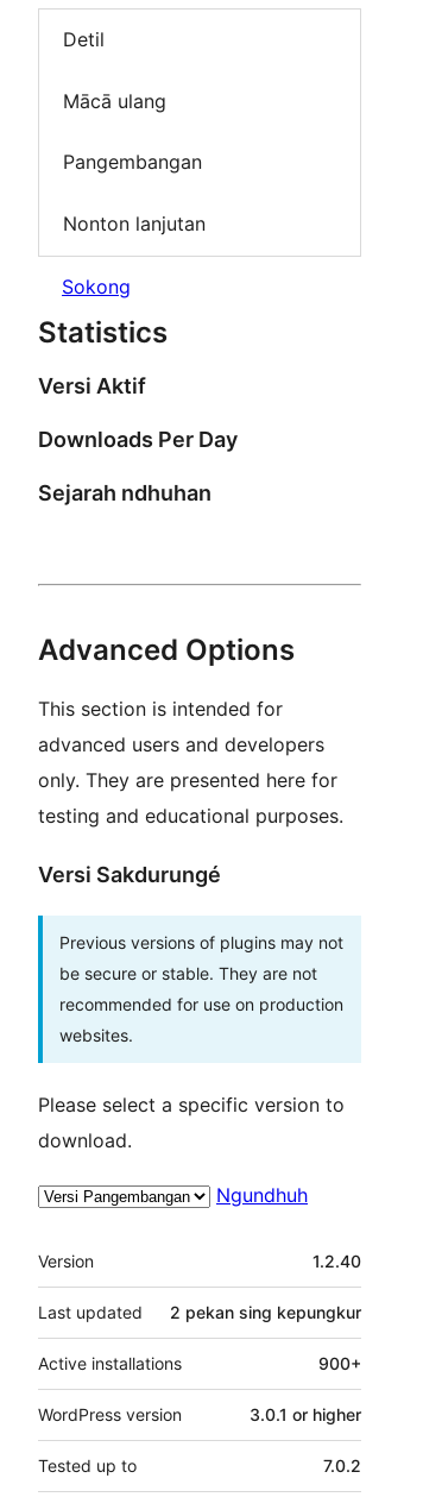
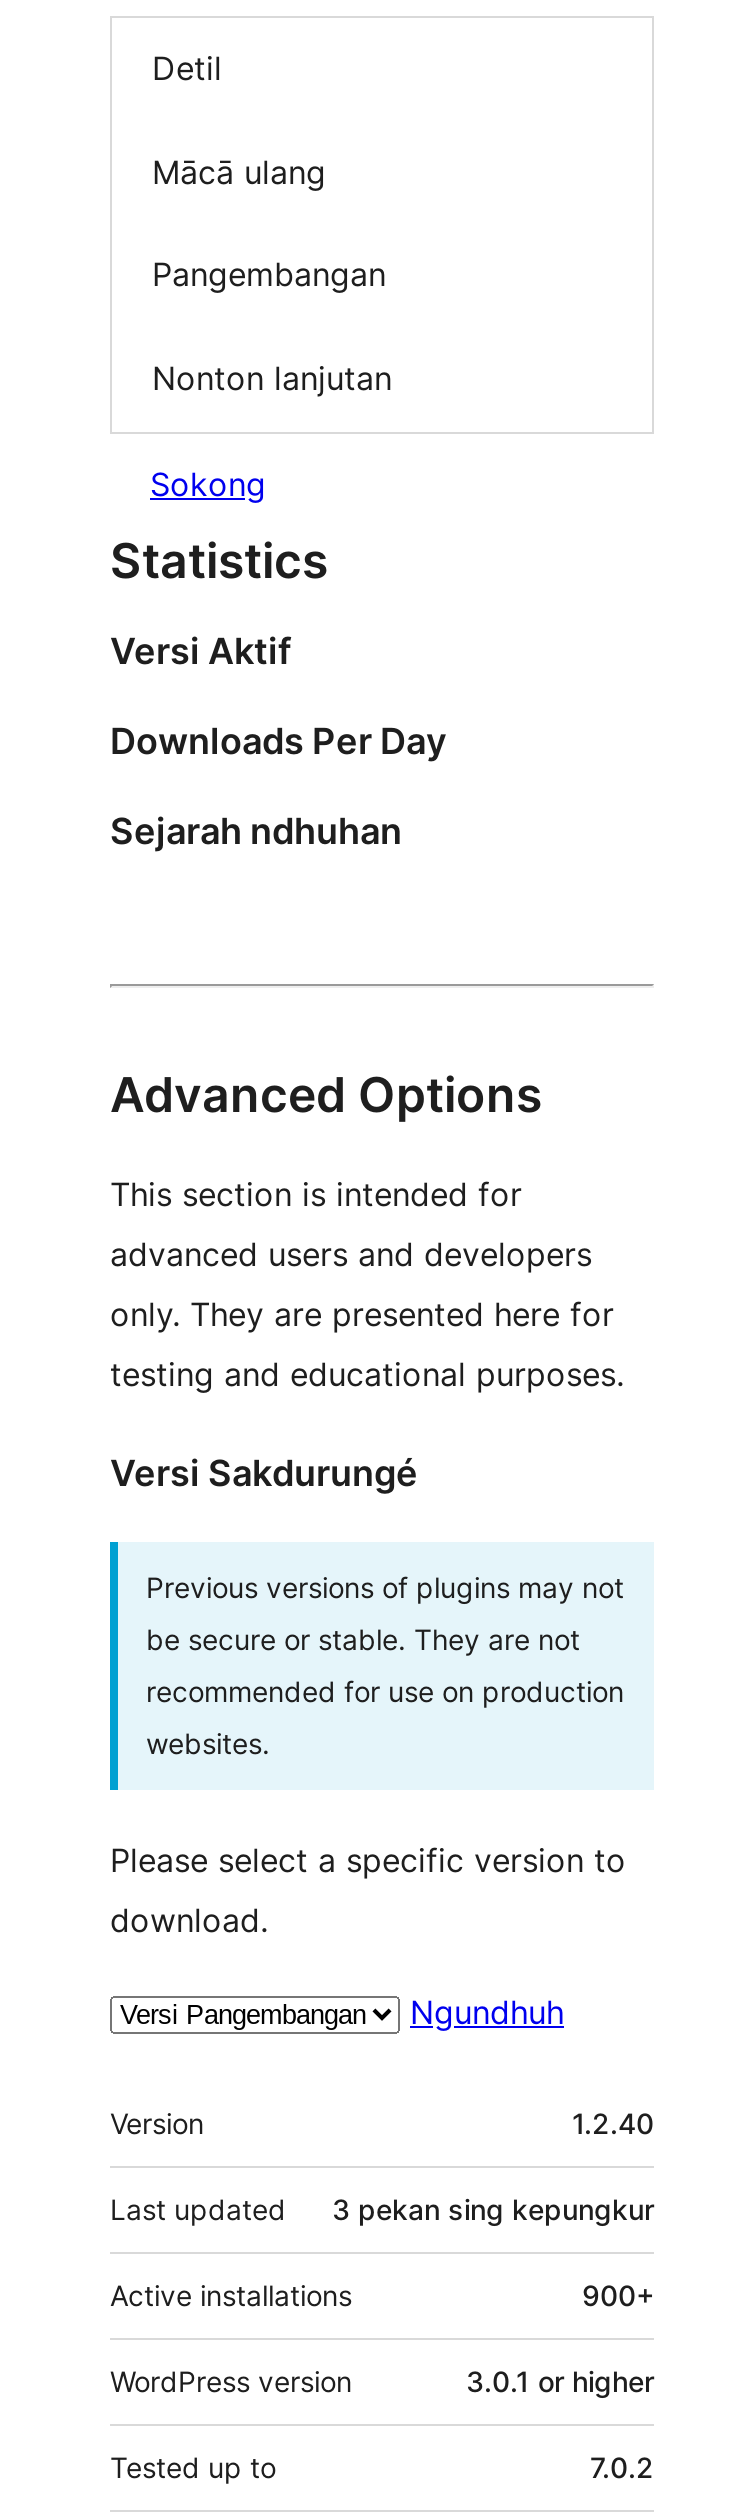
[170,1302,361,1322] 2 pekan sing kepungkur -> [332,2192,654,2226] 3 pekan sing kepungkur

